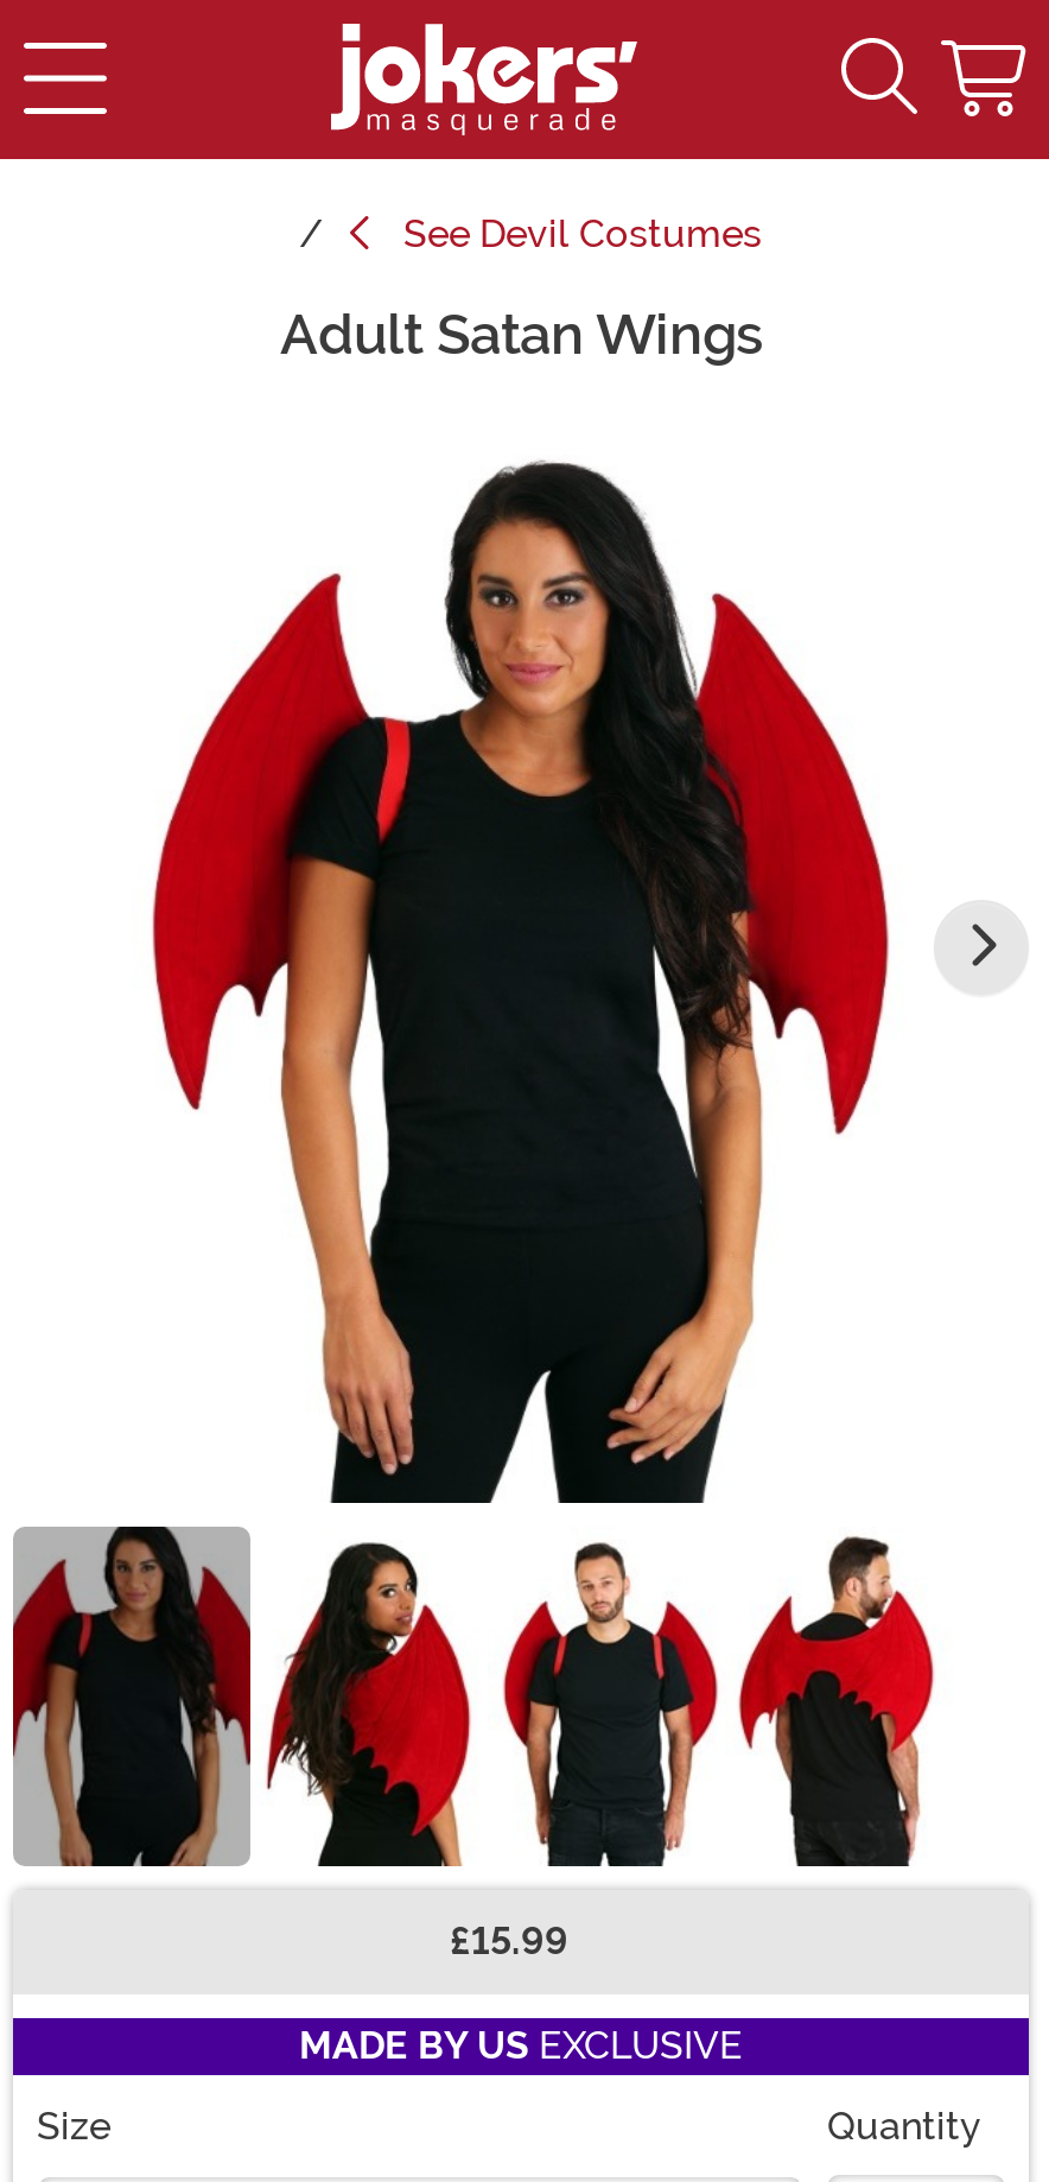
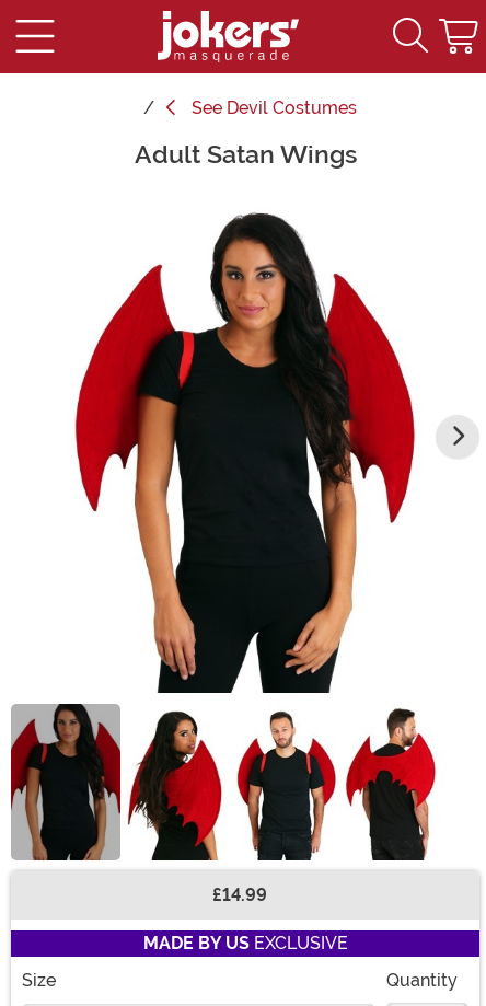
[450,1919,568,1964] £15.99 -> [212,885,267,906] £14.99

